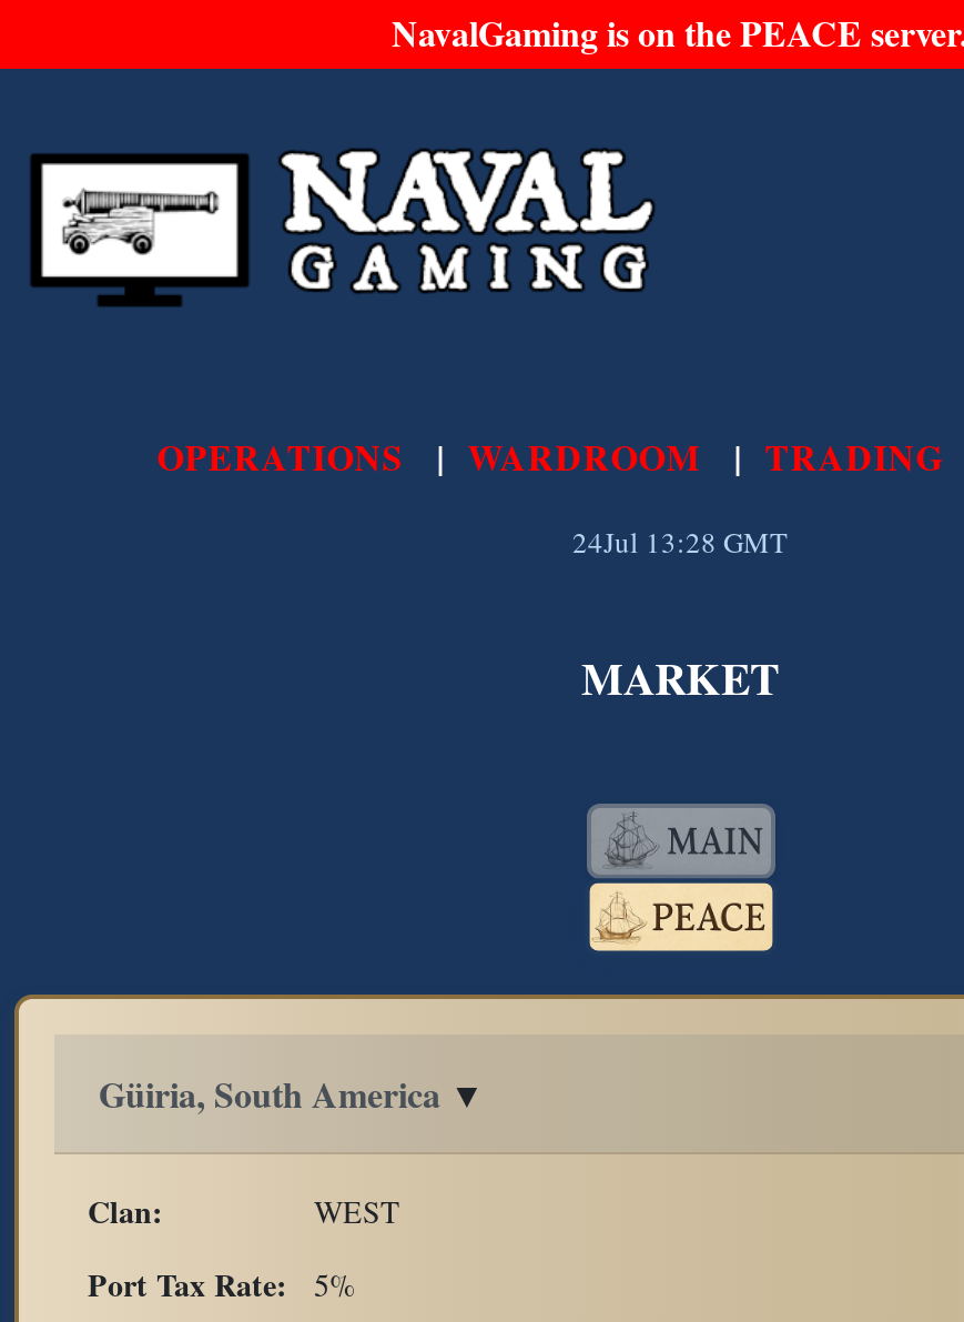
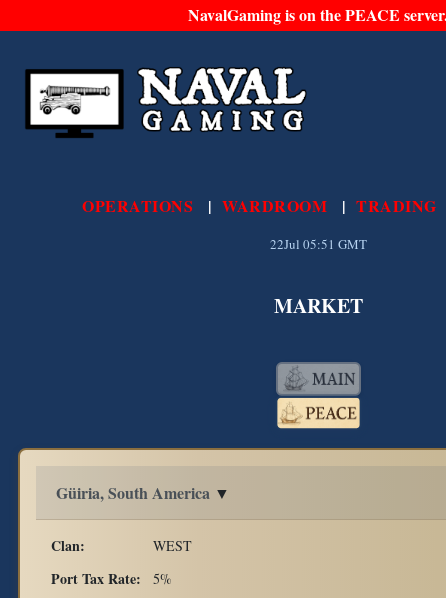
[572,522,788,562] 24Jul 13:28 GMT -> [269,235,366,253] 22Jul 05:51 GMT

